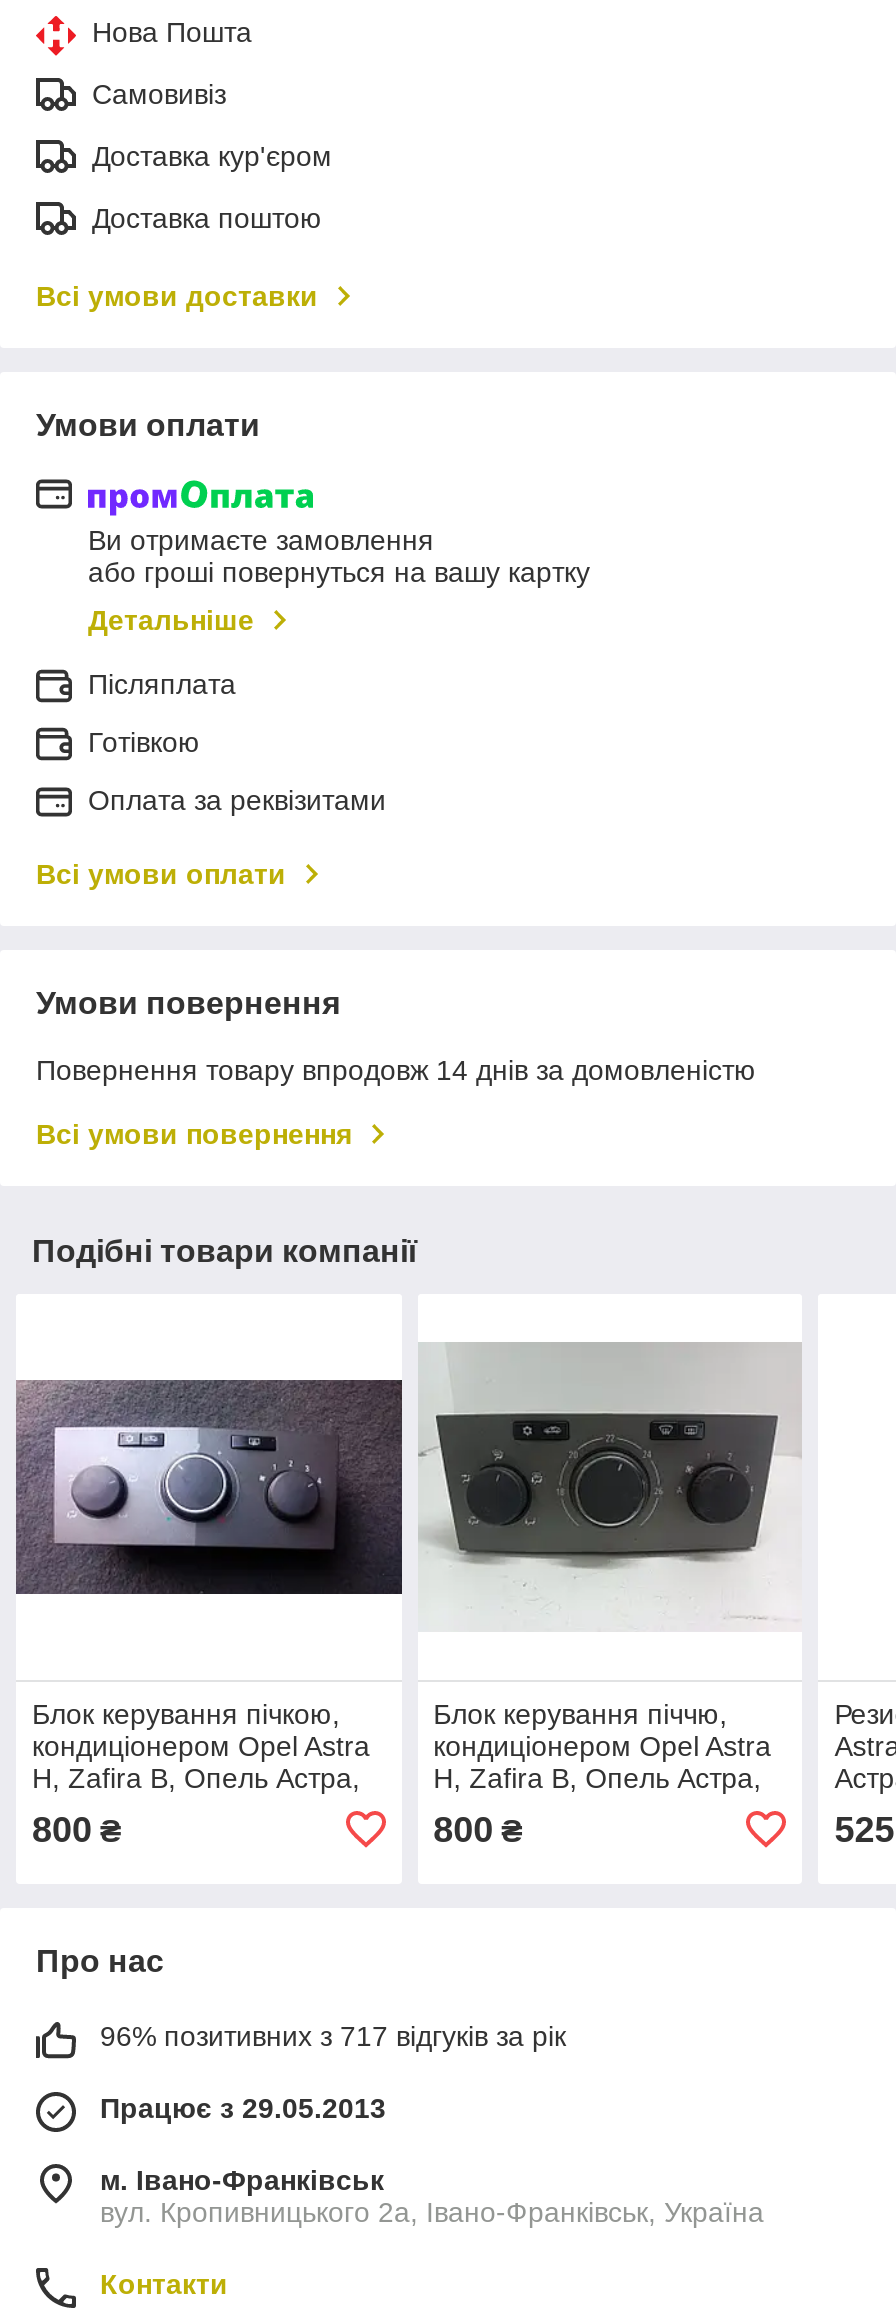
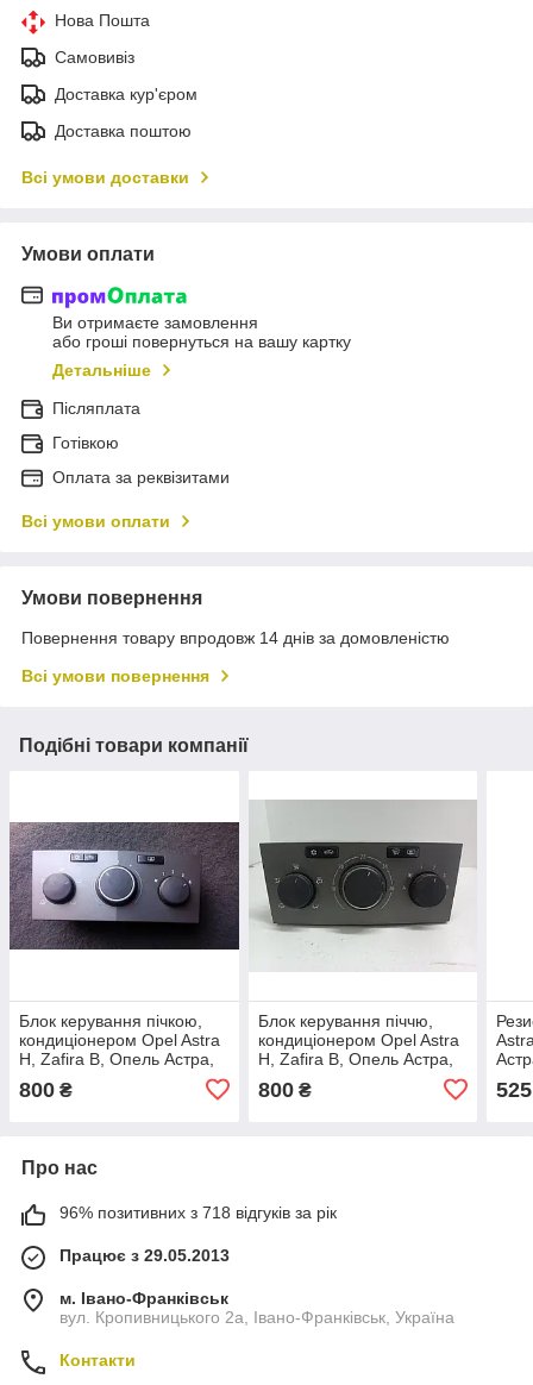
[100,2020,566,2052] 96% позитивних з 717 відгуків за рік -> [59,1203,337,1222] 96% позитивних з 718 відгуків за рік

